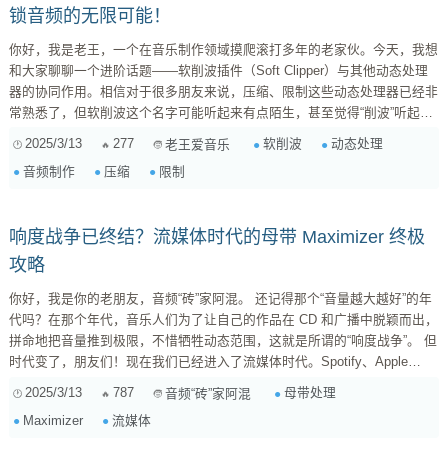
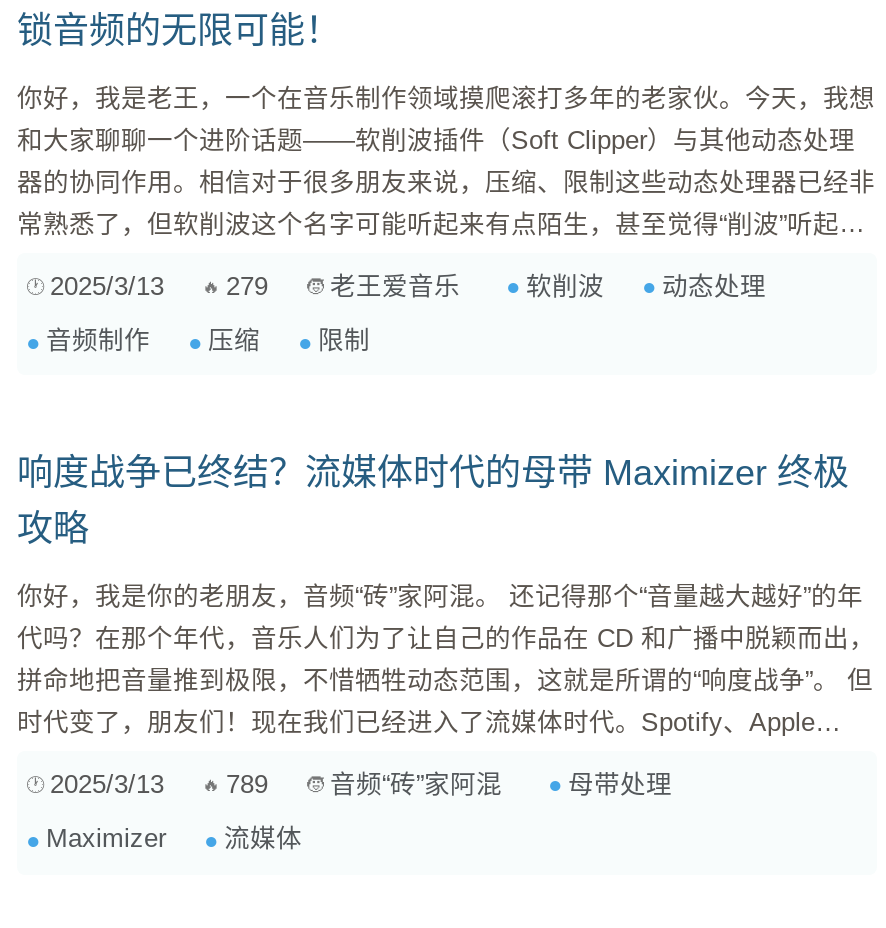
[113,136,134,151] 277 -> [226,270,268,300] 279
[113,385,134,400] 787 -> [226,768,268,798] 789

